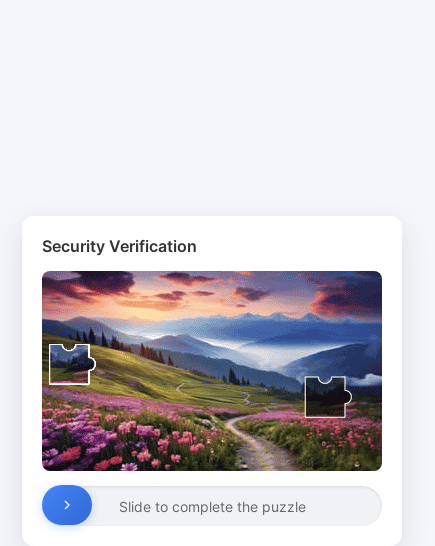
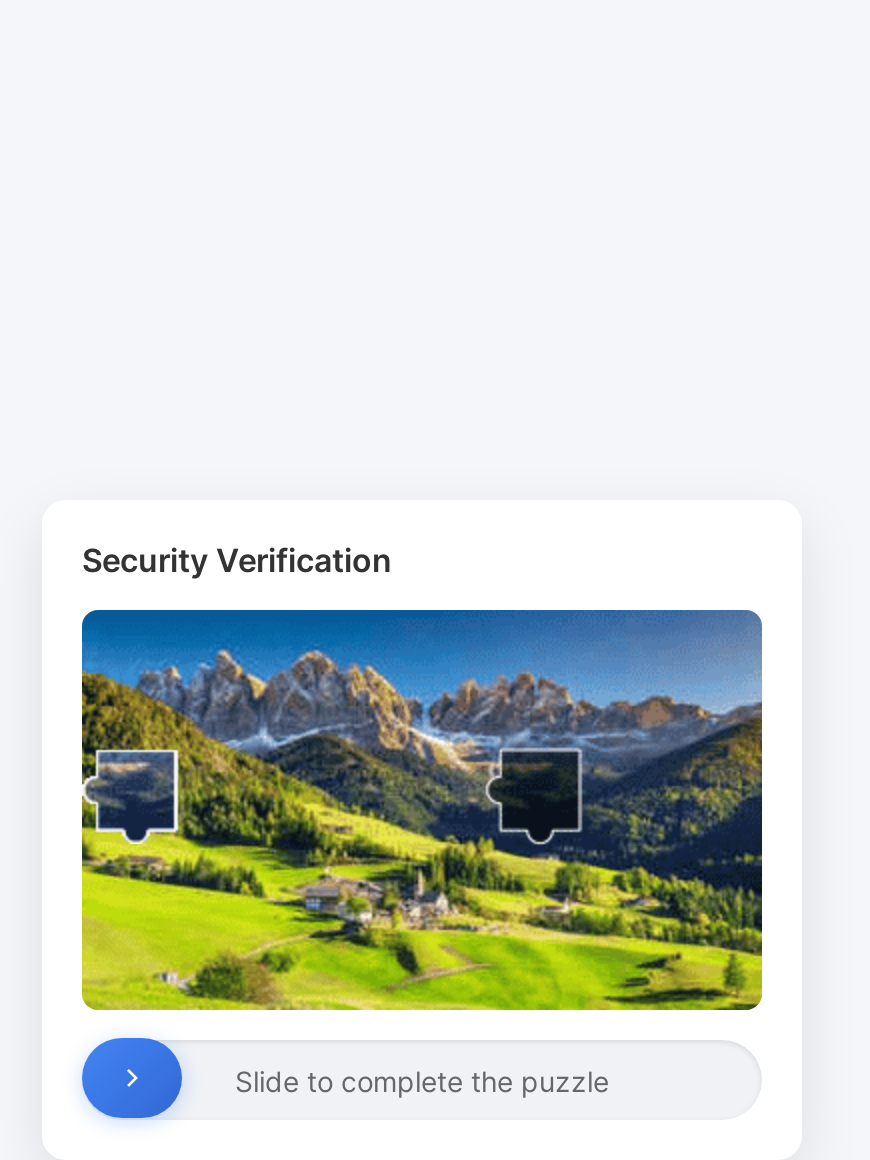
[41,270,383,472] [image] -> [80,608,764,1012] [image]

